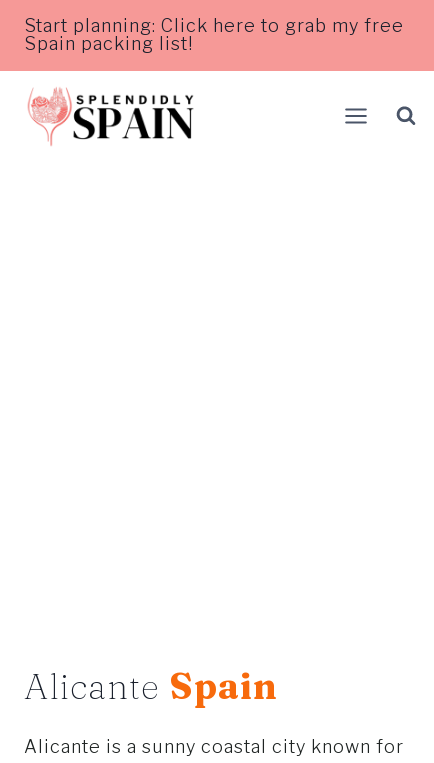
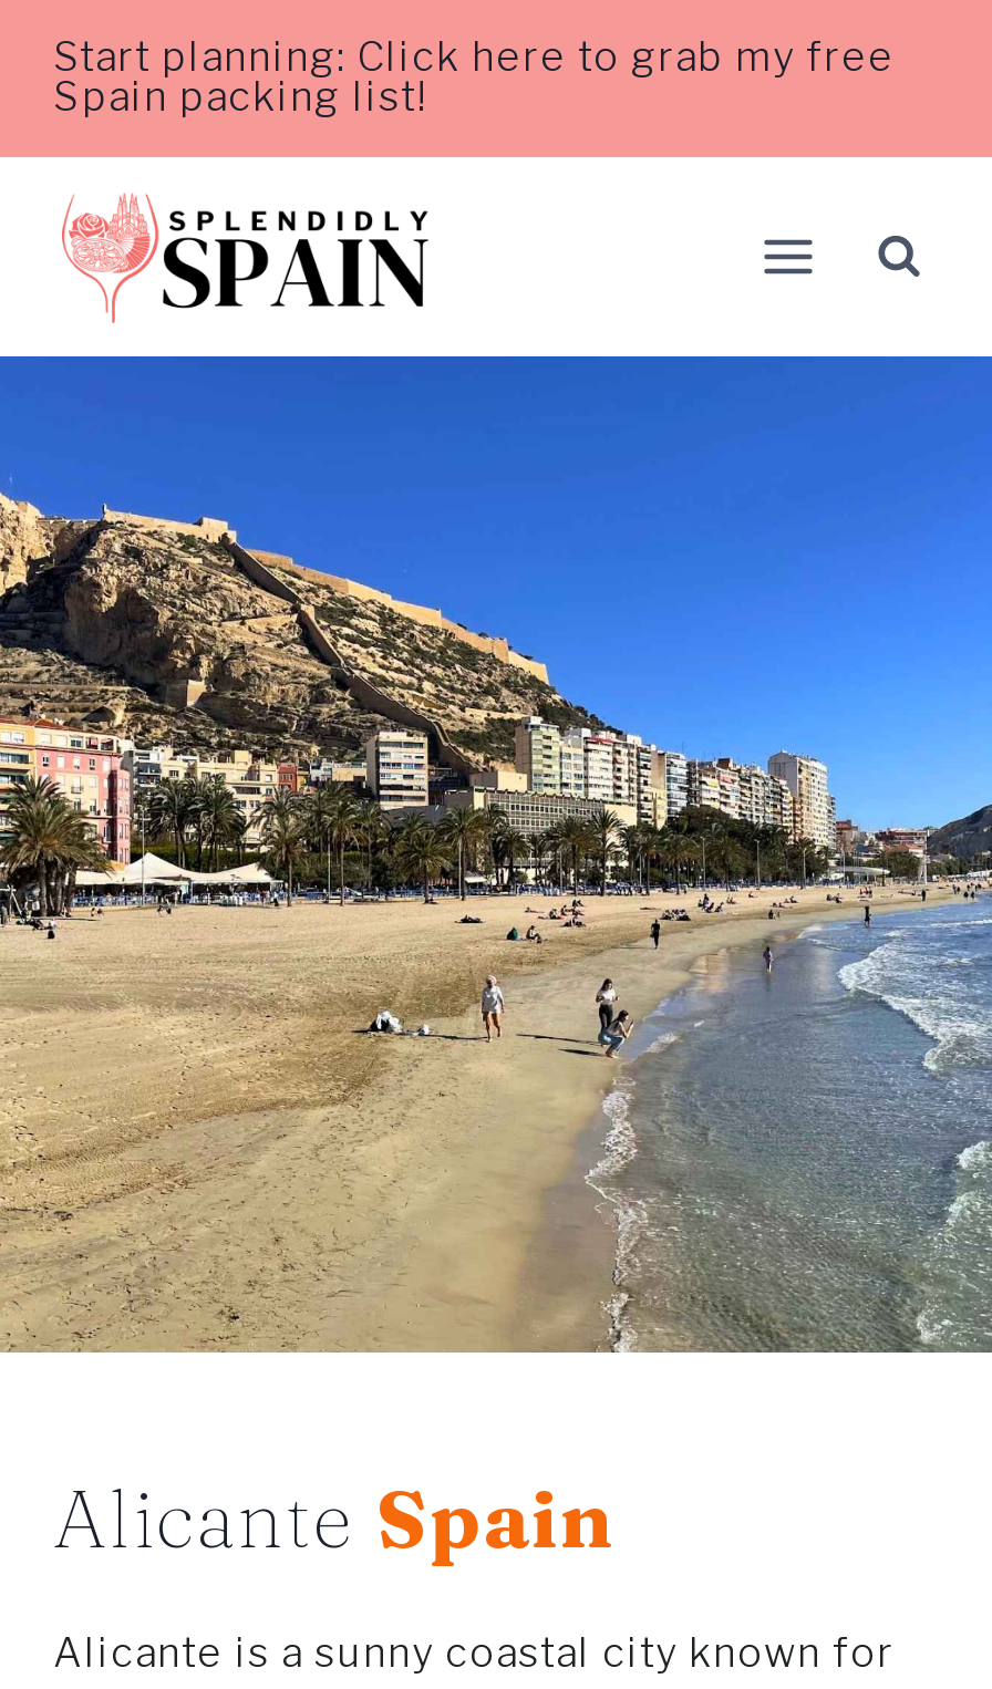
none -> [7,354,985,1355] [image]

